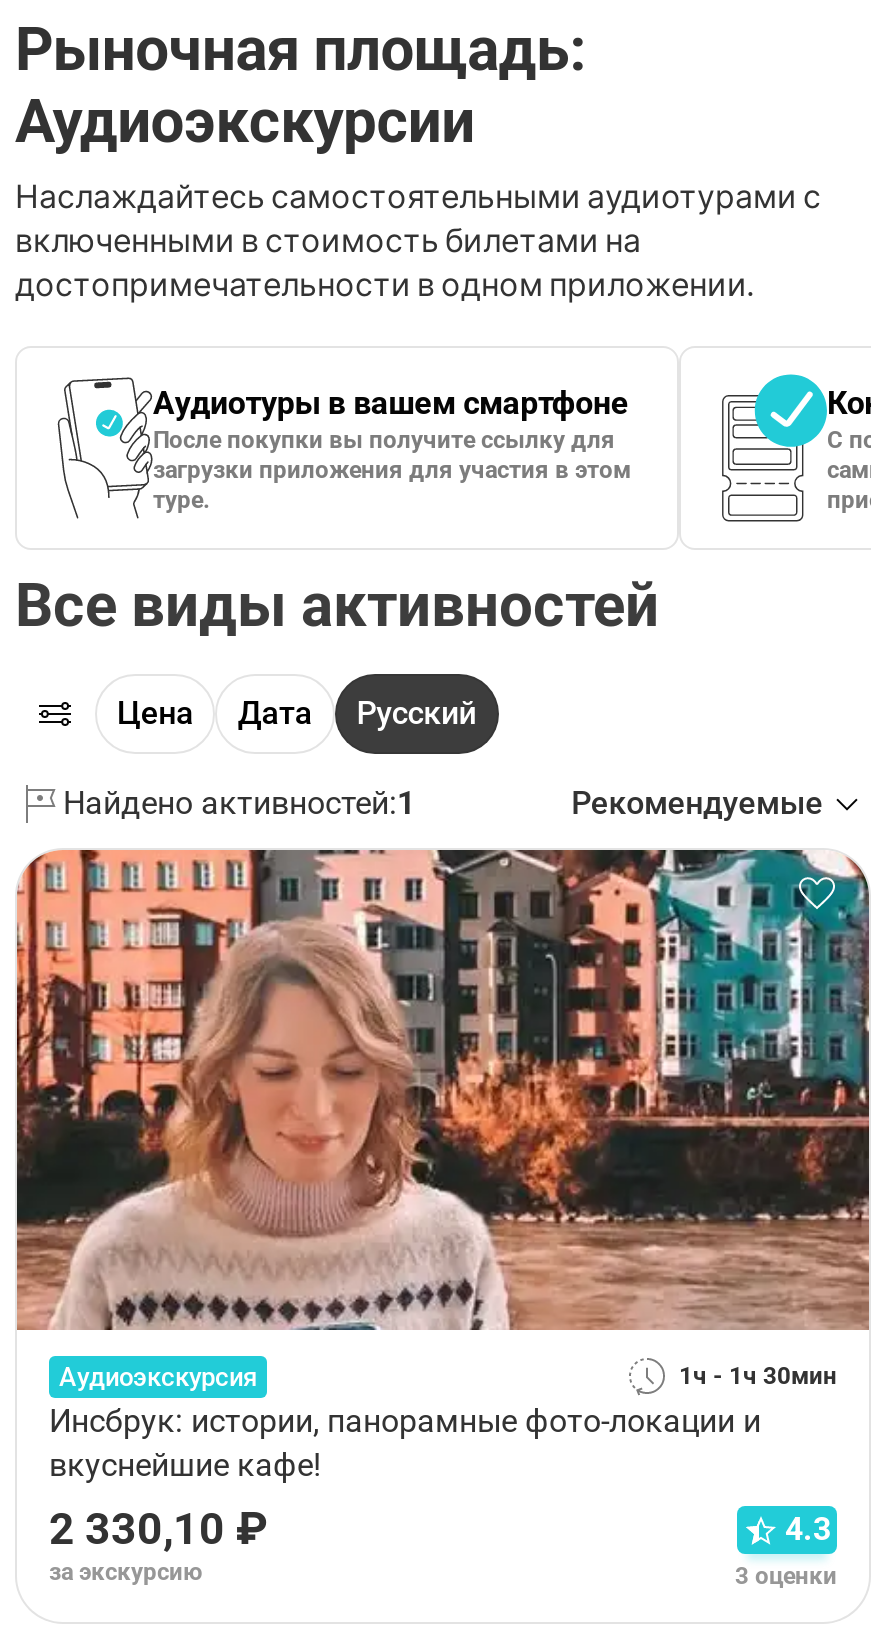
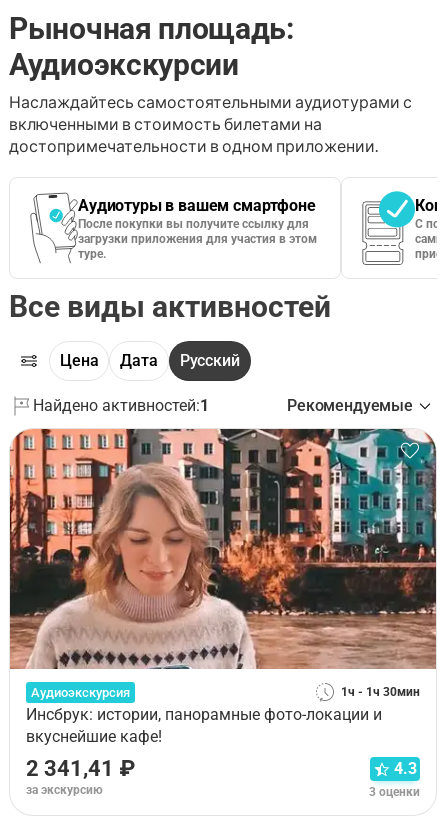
[49,1504,267,1554] 2 330,10 ₽ -> [26,756,135,781] 2 341,41 ₽

